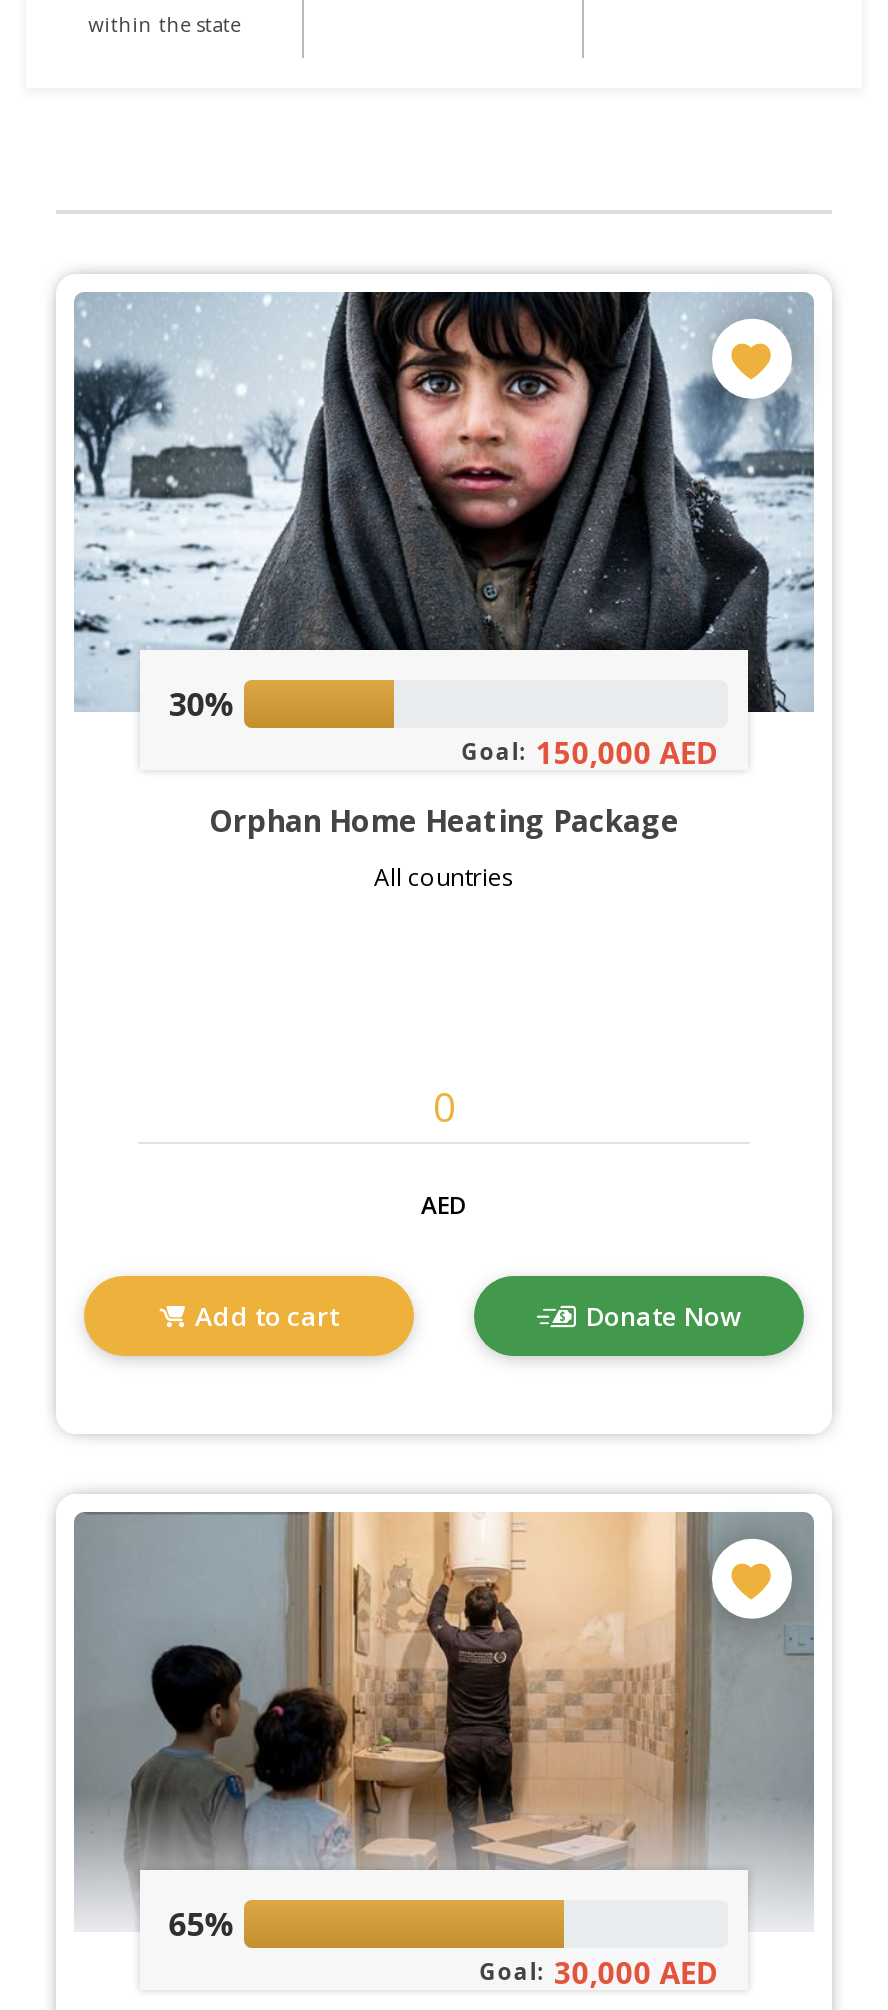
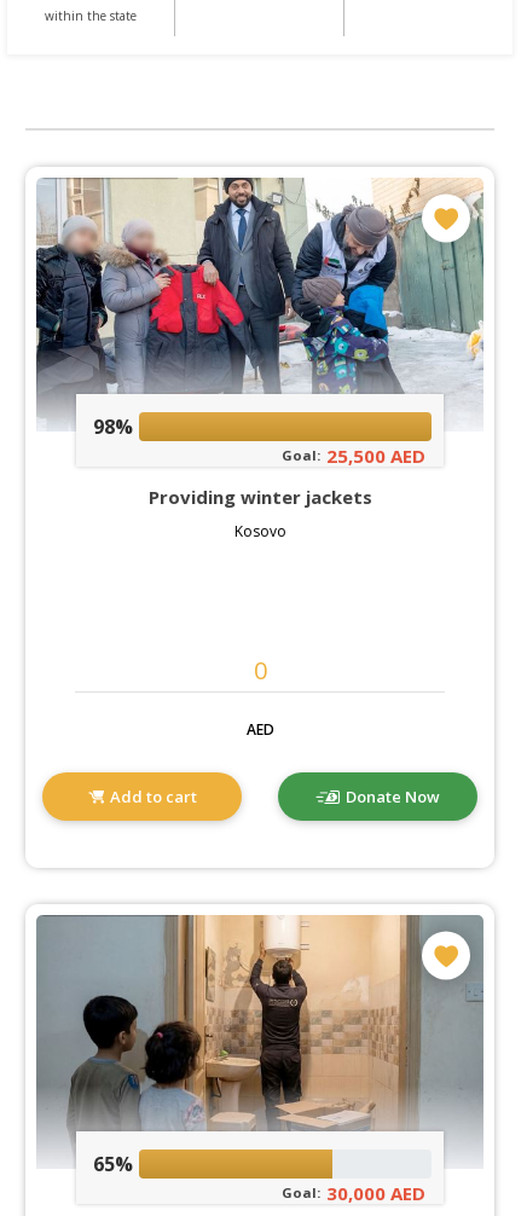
[74,290,814,772] [image] | 30% | Goal: 150,000 AED -> [35,176,483,468] [image] | 98% | Goal: 25,500 AED
[209,800,679,840] Orphan Home Heating Package -> [148,485,372,509] Providing winter jackets
[374,860,514,894] All countries -> [234,521,286,542] Kosovo

